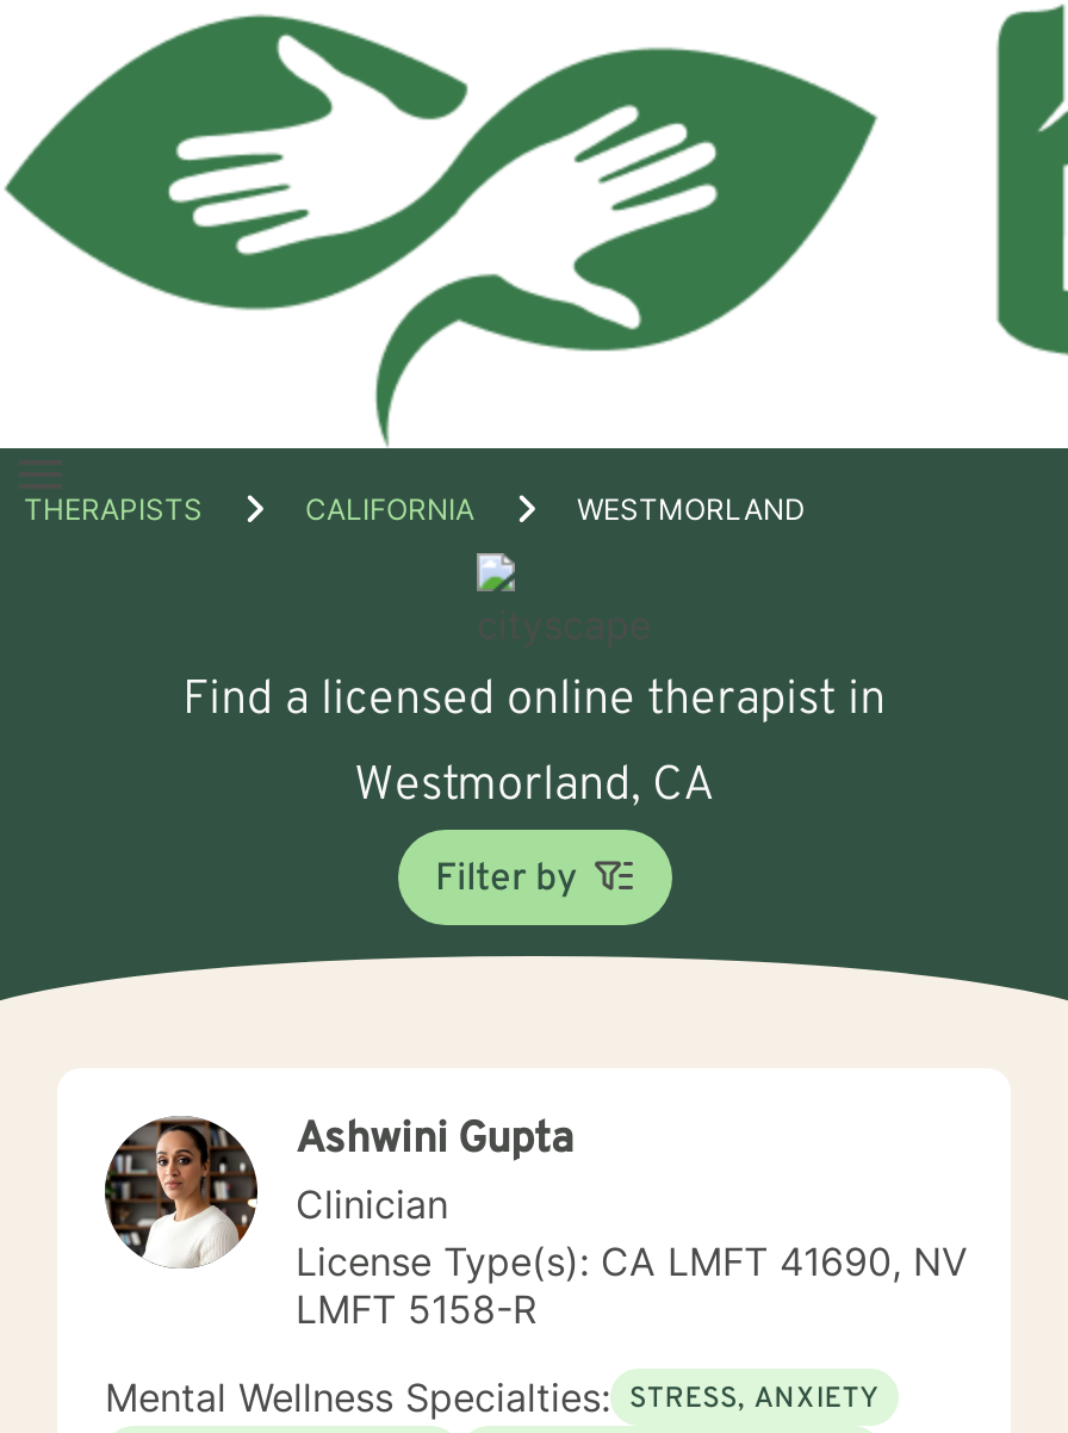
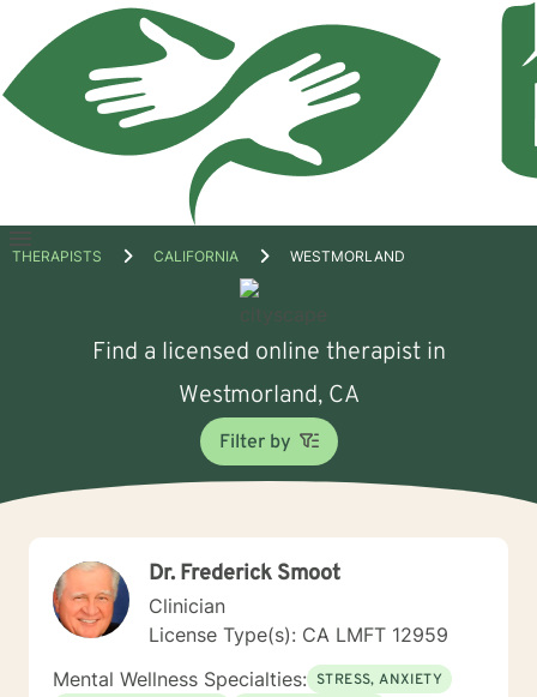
[103,1113,575,1268] [image] | Ashwini Gupta -> [52,560,340,638] [image] | Dr. Frederick Smoot
[296,1237,968,1333] License Type(s): CA LMFT 41690, NV | LMFT 5158-R -> [149,623,448,647] License Type(s): CA LMFT 12959

